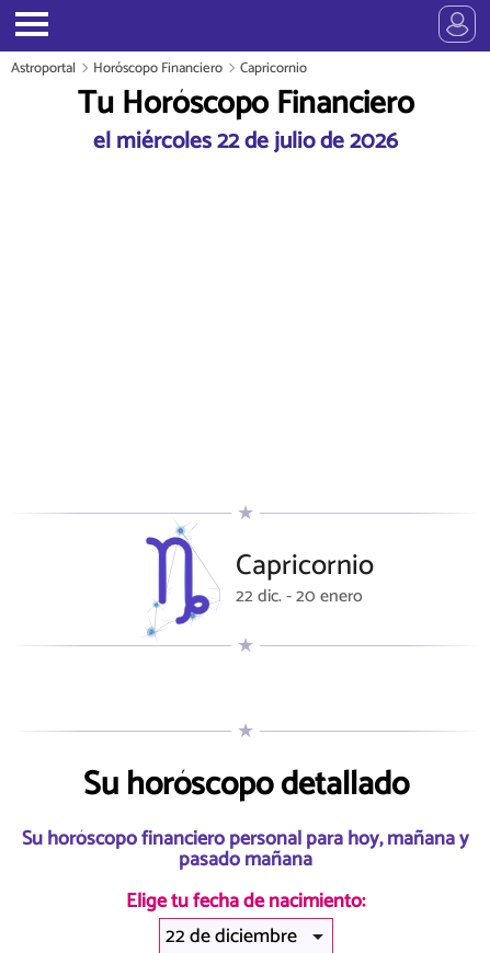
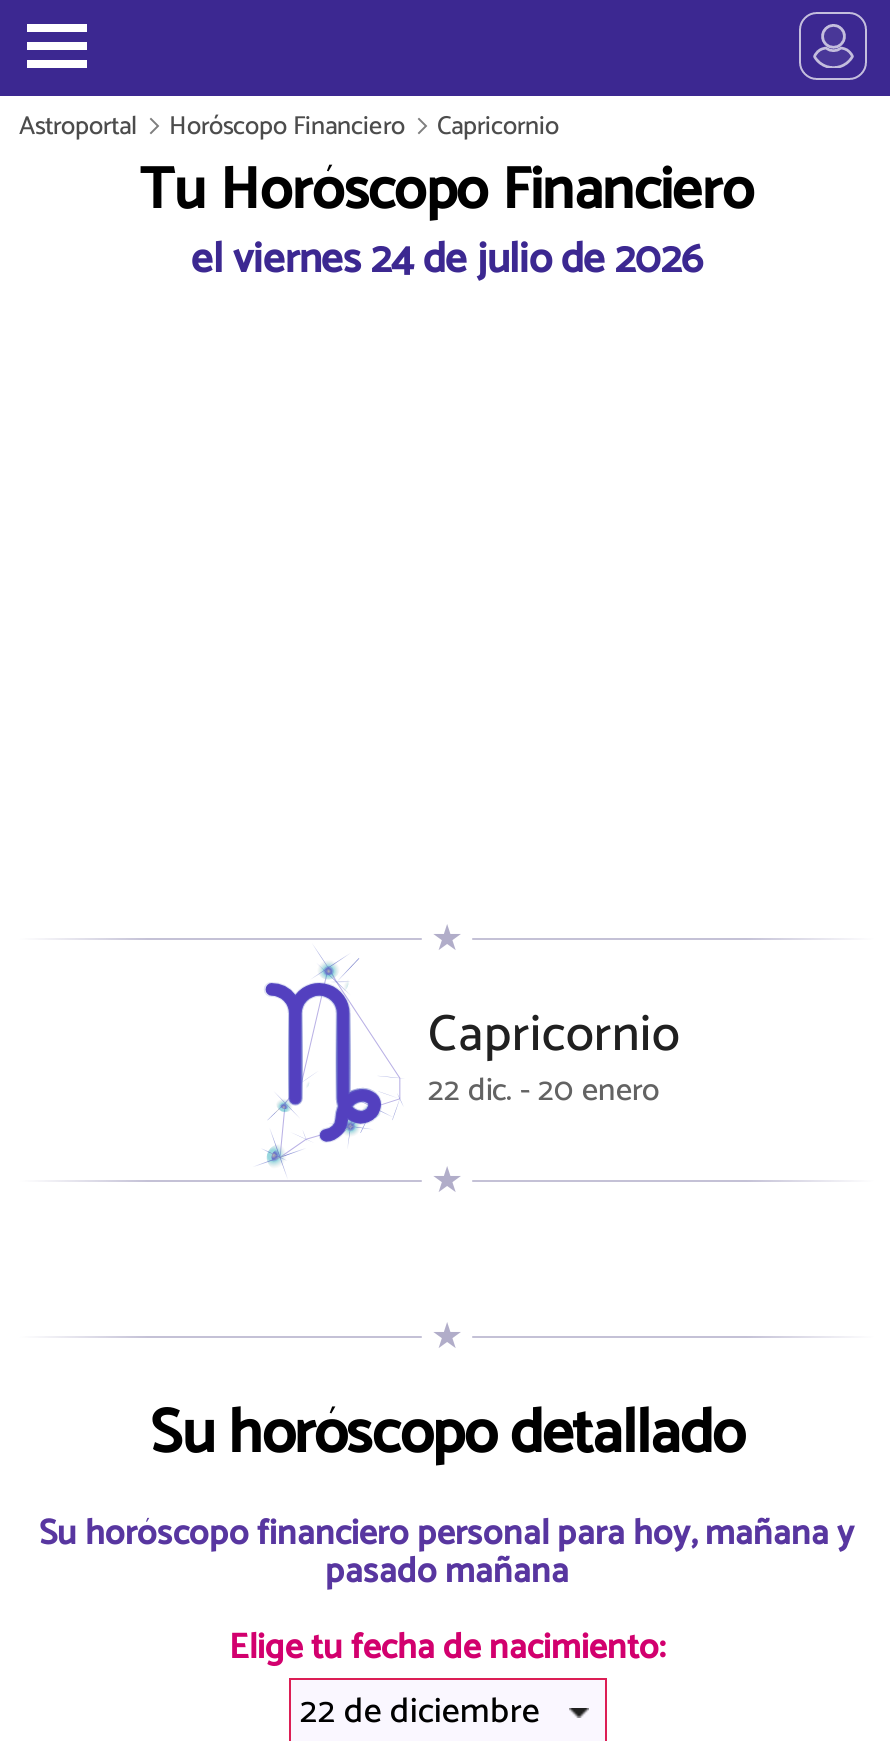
[93,122,398,160] el miércoles 22 de julio de 2026 -> [191,226,703,294] el viernes 24 de julio de 2026

